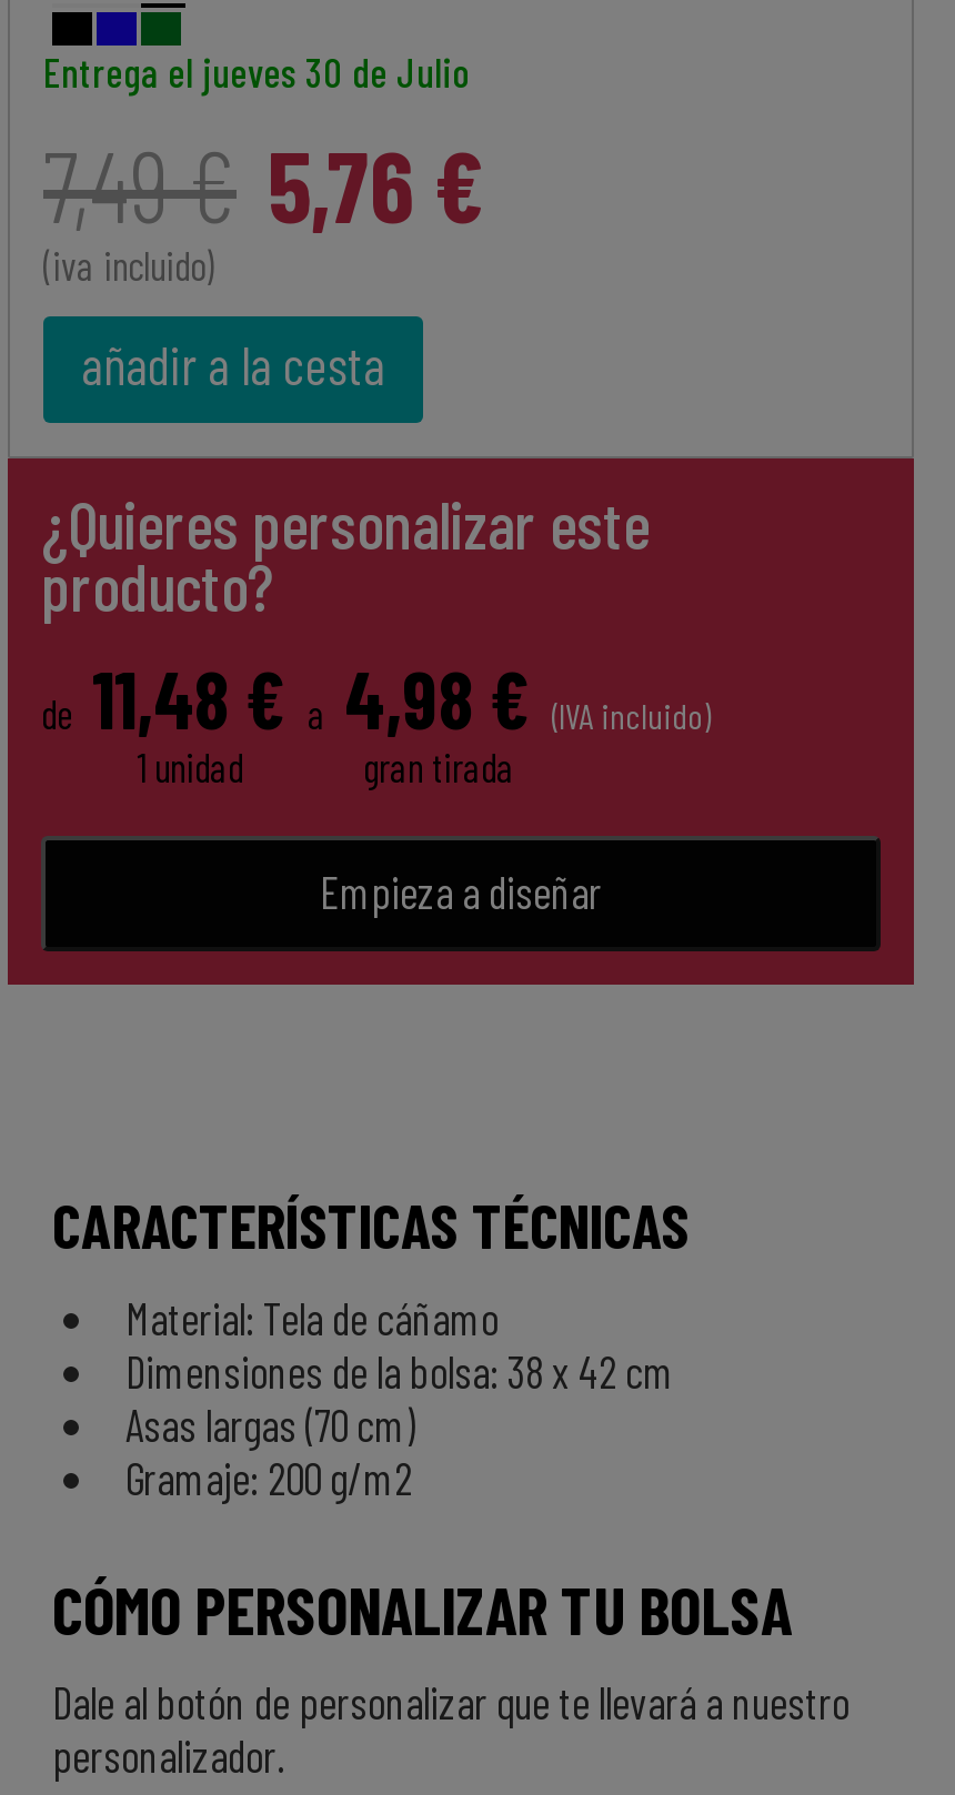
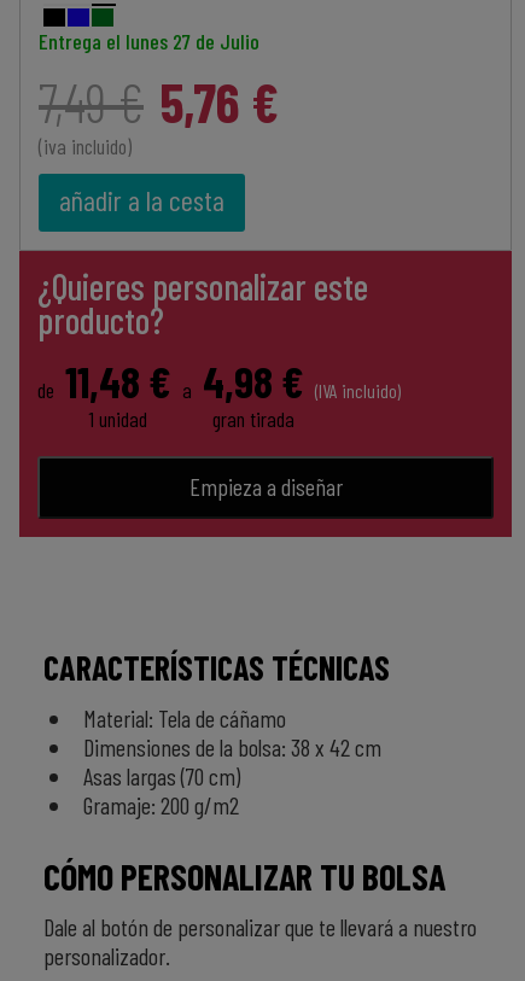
[43,48,470,97] Entrega el jueves 30 de Julio -> [39,28,259,54] Entrega el lunes 27 de Julio

